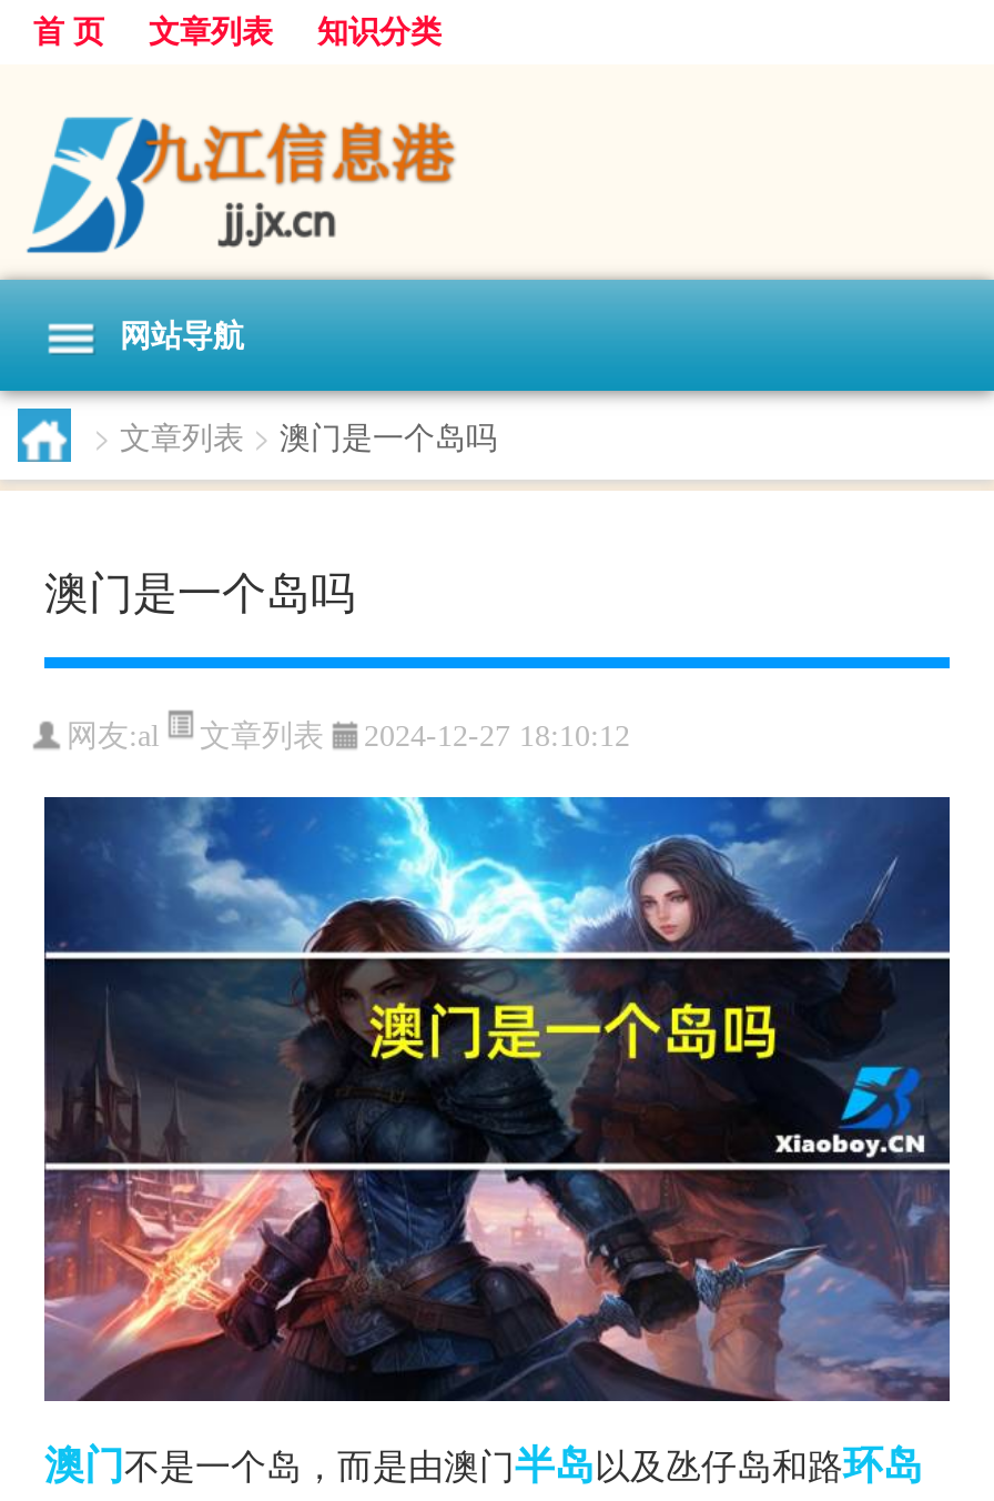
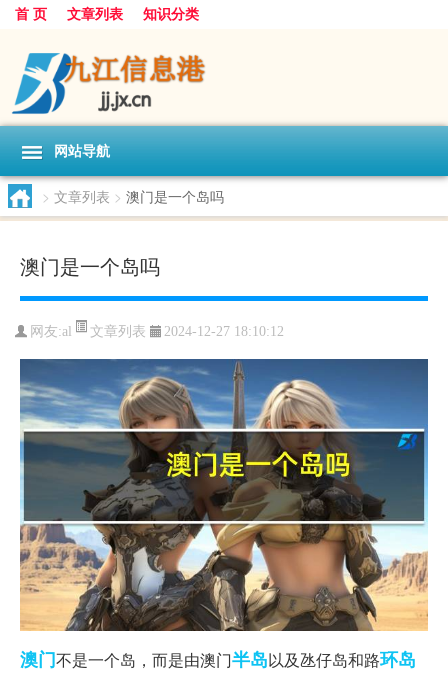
[42,795,952,1403] [image] -> [19,358,429,632] [image]

